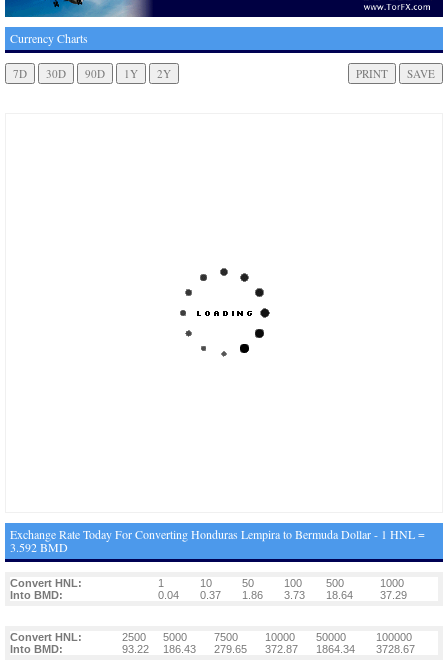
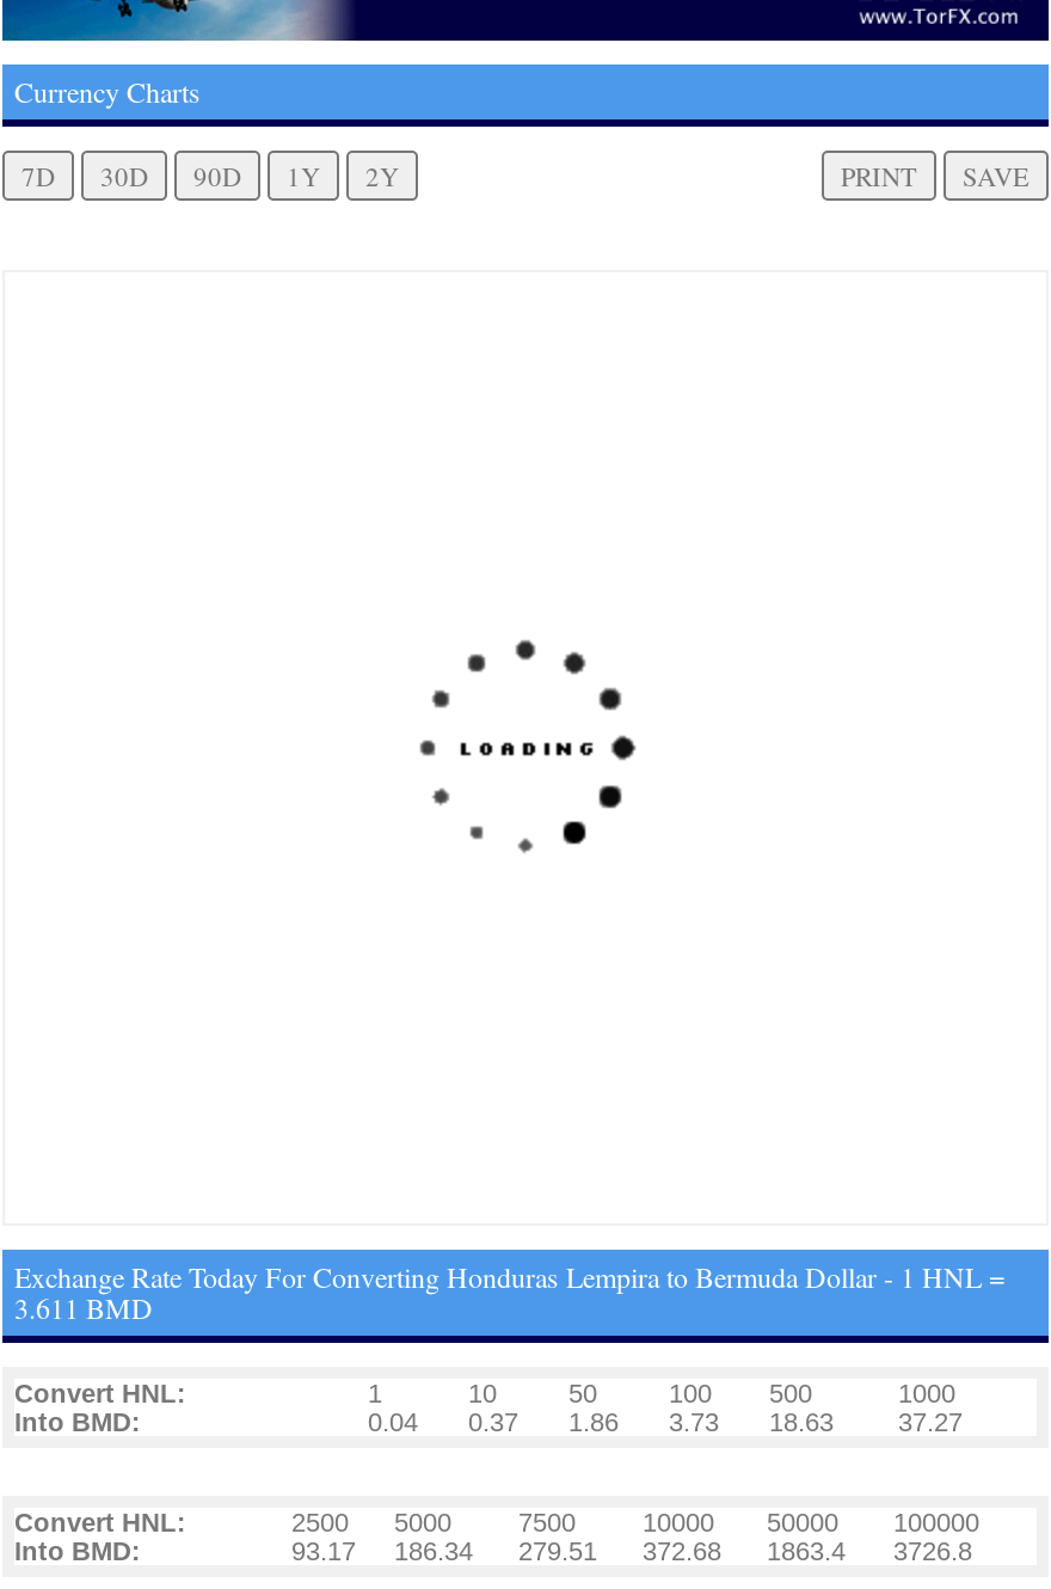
[10,539,68,555] 3.592 BMD -> [14,1288,153,1326] 3.611 BMD
[158,589,353,601] 0.04 0.37 1.86 3.73 18.64 -> [368,1408,834,1436] 0.04 0.37 1.86 3.73 18.63
[380,589,407,601] 37.29 -> [898,1408,963,1436] 37.27
[122,643,149,655] 93.22 -> [291,1537,356,1565] 93.17
[163,643,196,655] 186.43 -> [394,1537,473,1565] 186.34
[214,643,247,655] 279.65 -> [518,1537,597,1565] 279.51
[265,643,298,655] 372.87 -> [643,1537,721,1565] 372.68
[316,643,355,655] 1864.34 -> [767,1537,846,1565] 1863.4
[376,643,415,655] 3728.67 -> [893,1537,972,1565] 3726.8

